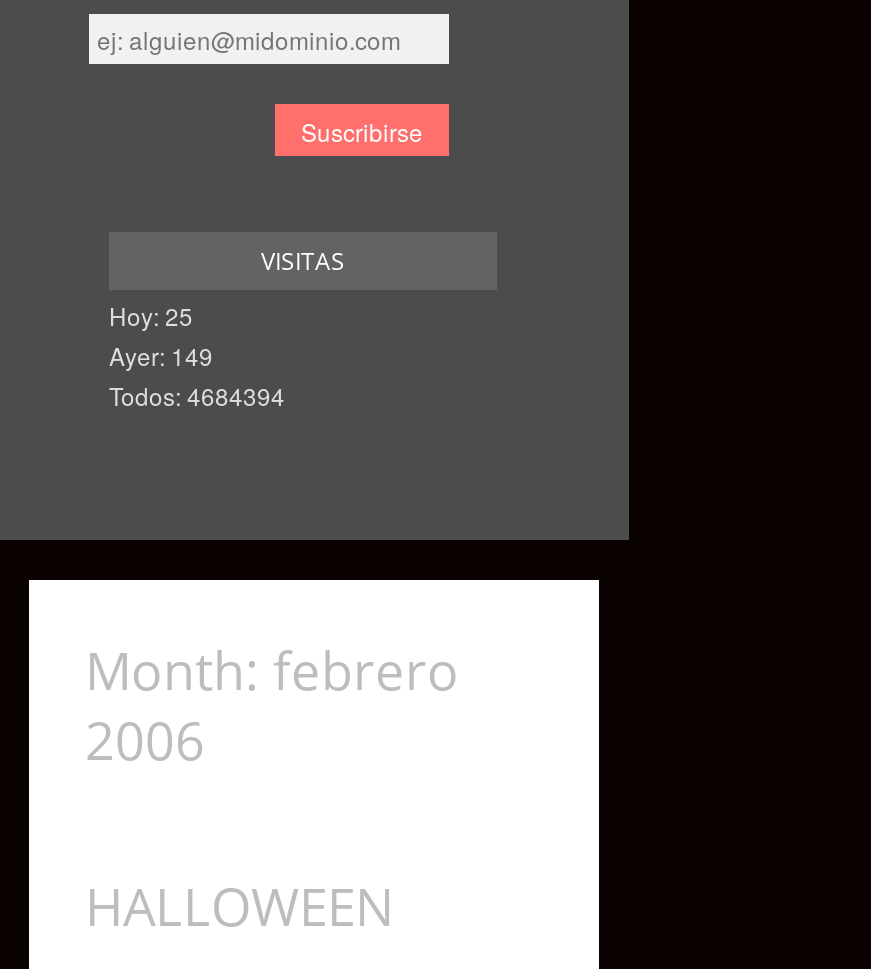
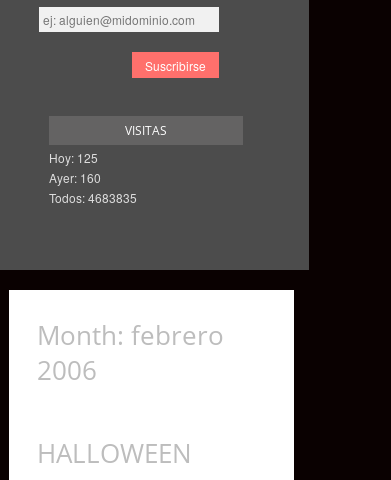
[109,297,193,331] Hoy: 25 -> [49,148,98,165] Hoy: 125
[109,337,213,371] Ayer: 149 -> [49,168,101,185] Ayer: 160
[109,377,285,411] Todos: 4684394 -> [49,188,137,205] Todos: 4683835

